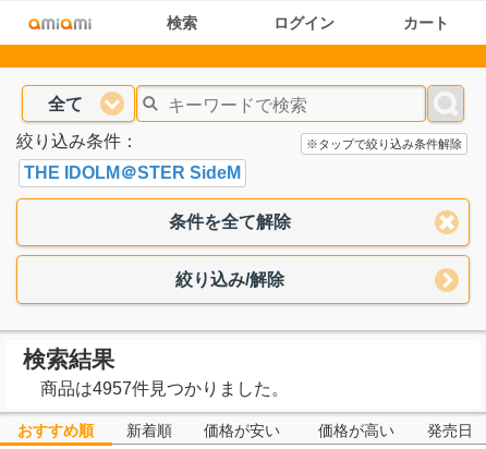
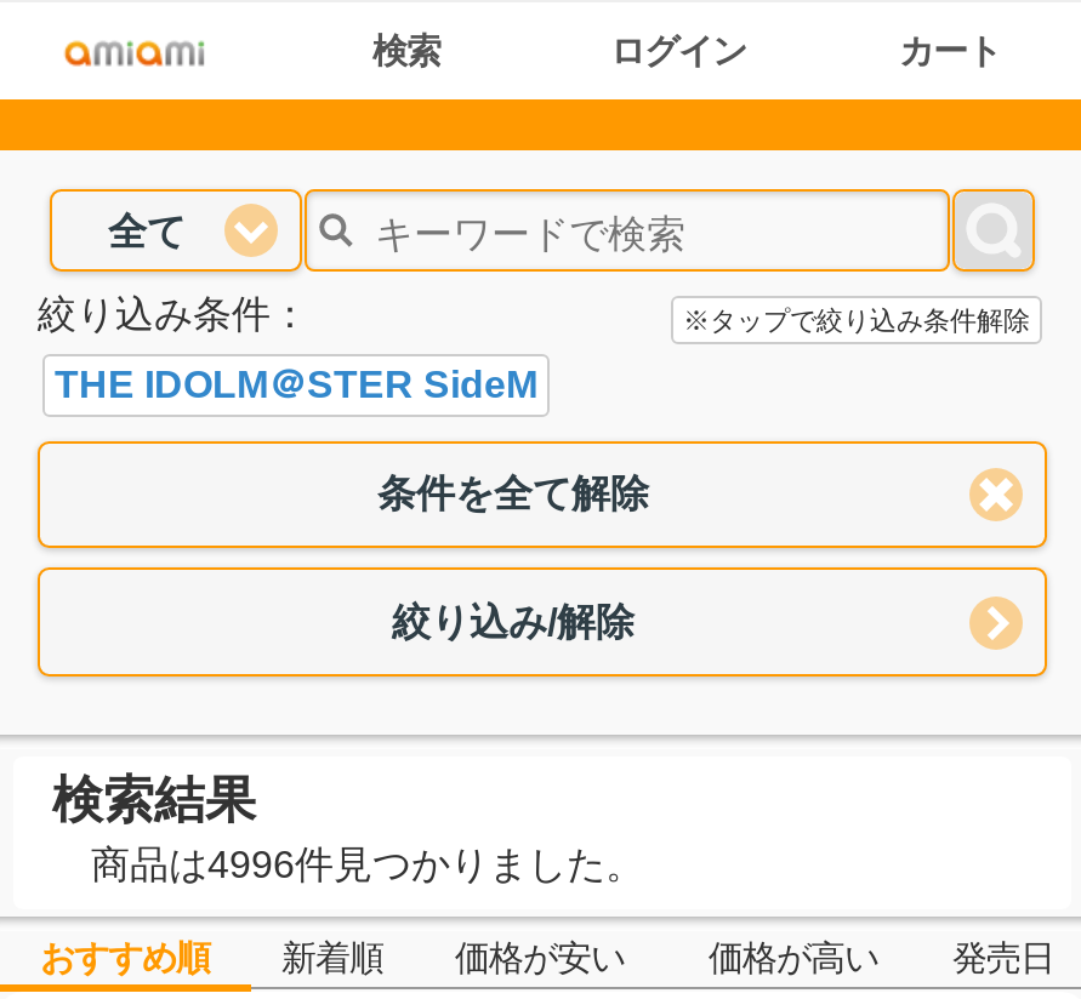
[40,379,289,398] 商品は4957件見つかりました。 -> [91,843,644,885] 商品は4996件見つかりました。

